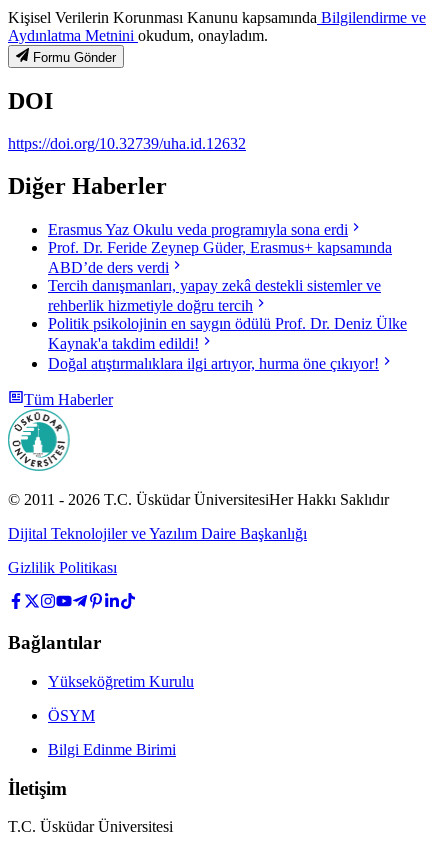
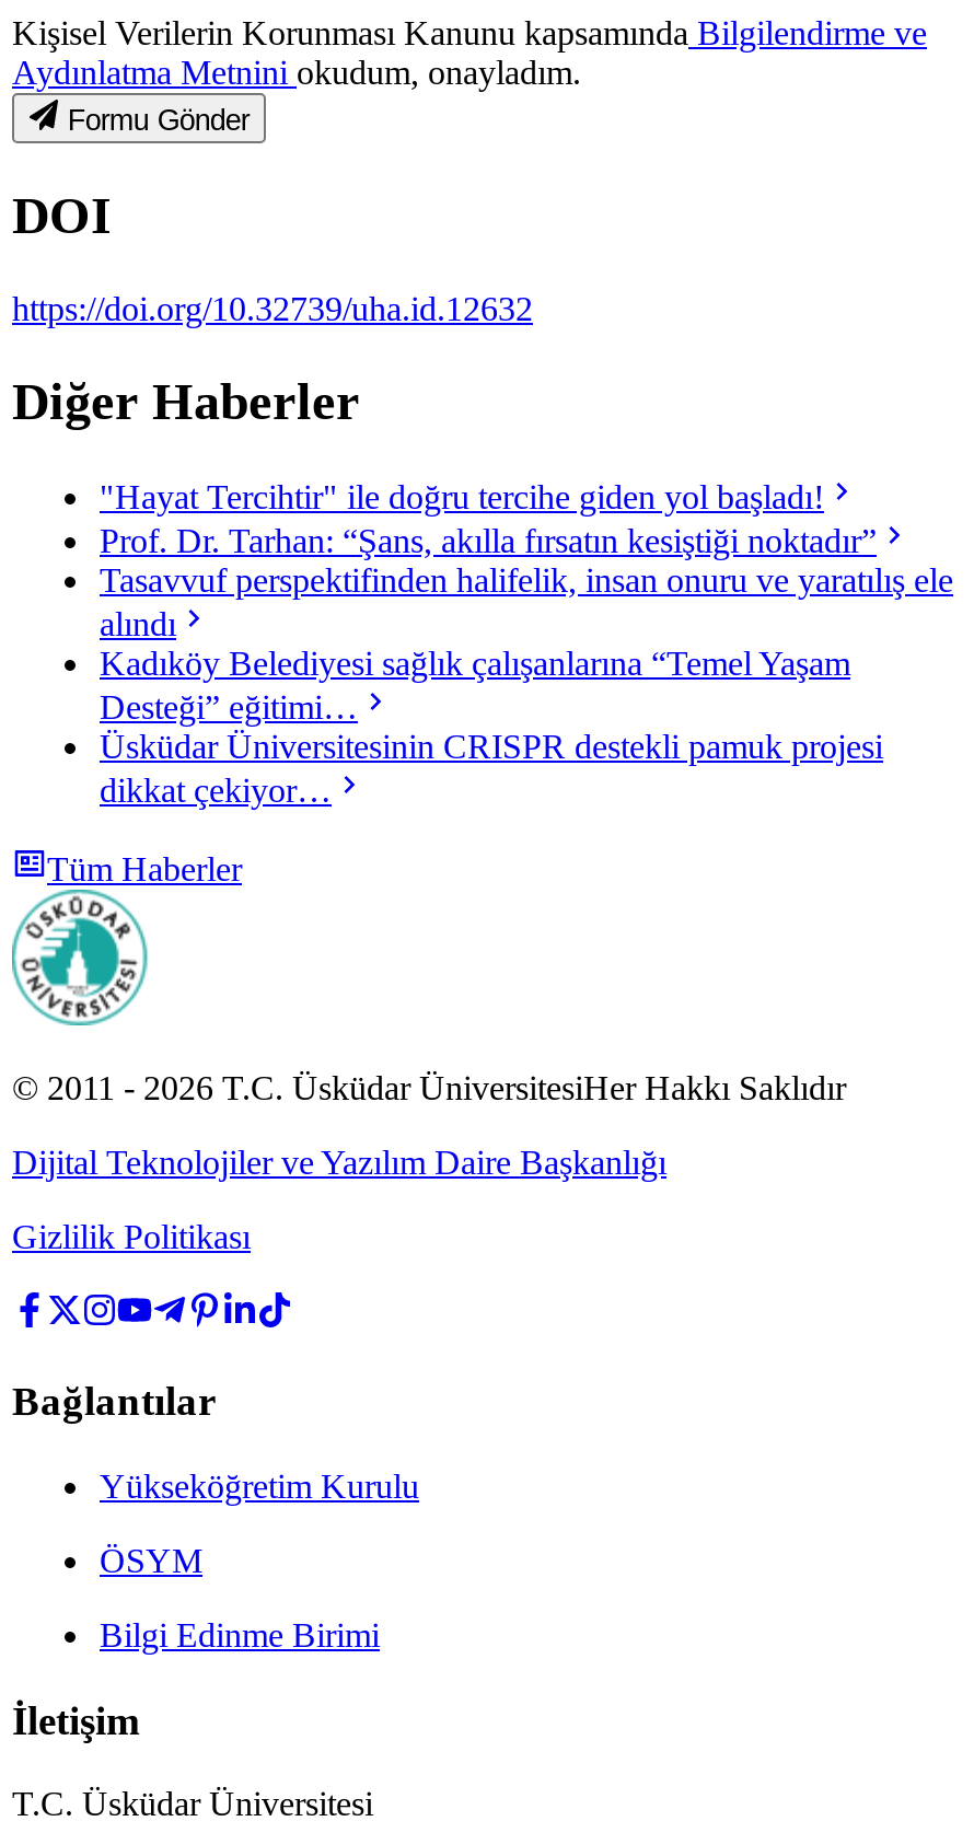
[48,221,407,372] Erasmus Yaz Okulu veda programıyla sona erdi | Prof. Dr. Feride Zeynep Güder, Erasmus+ kapsamında | ABD’de ders verdi | Tercih danışmanları, yapay zekâ destekli sistemler ve | rehberlik hizmetiyle doğru tercih | Politik psikolojinin en saygın ödülü Prof. Dr. Deniz Ülke | Kaynak'a takdim edildi! | Doğal atıştırmalıklara ilgi artıyor, hurma öne çıkıyor! -> [100,479,953,810] "Hayat Tercihtir" ile doğru tercihe giden yol başladı! | Prof. Dr. Tarhan: “Şans, akılla fırsatın kesiştiği noktadır” | Tasavvuf perspektifinden halifelik, insan onuru ve yaratılış ele | alındı | Kadıköy Belediyesi sağlık çalışanlarına “Temel Yaşam | Desteği” eğitimi… | Üsküdar Üniversitesinin CRISPR destekli pamuk projesi | dikkat çekiyor…

